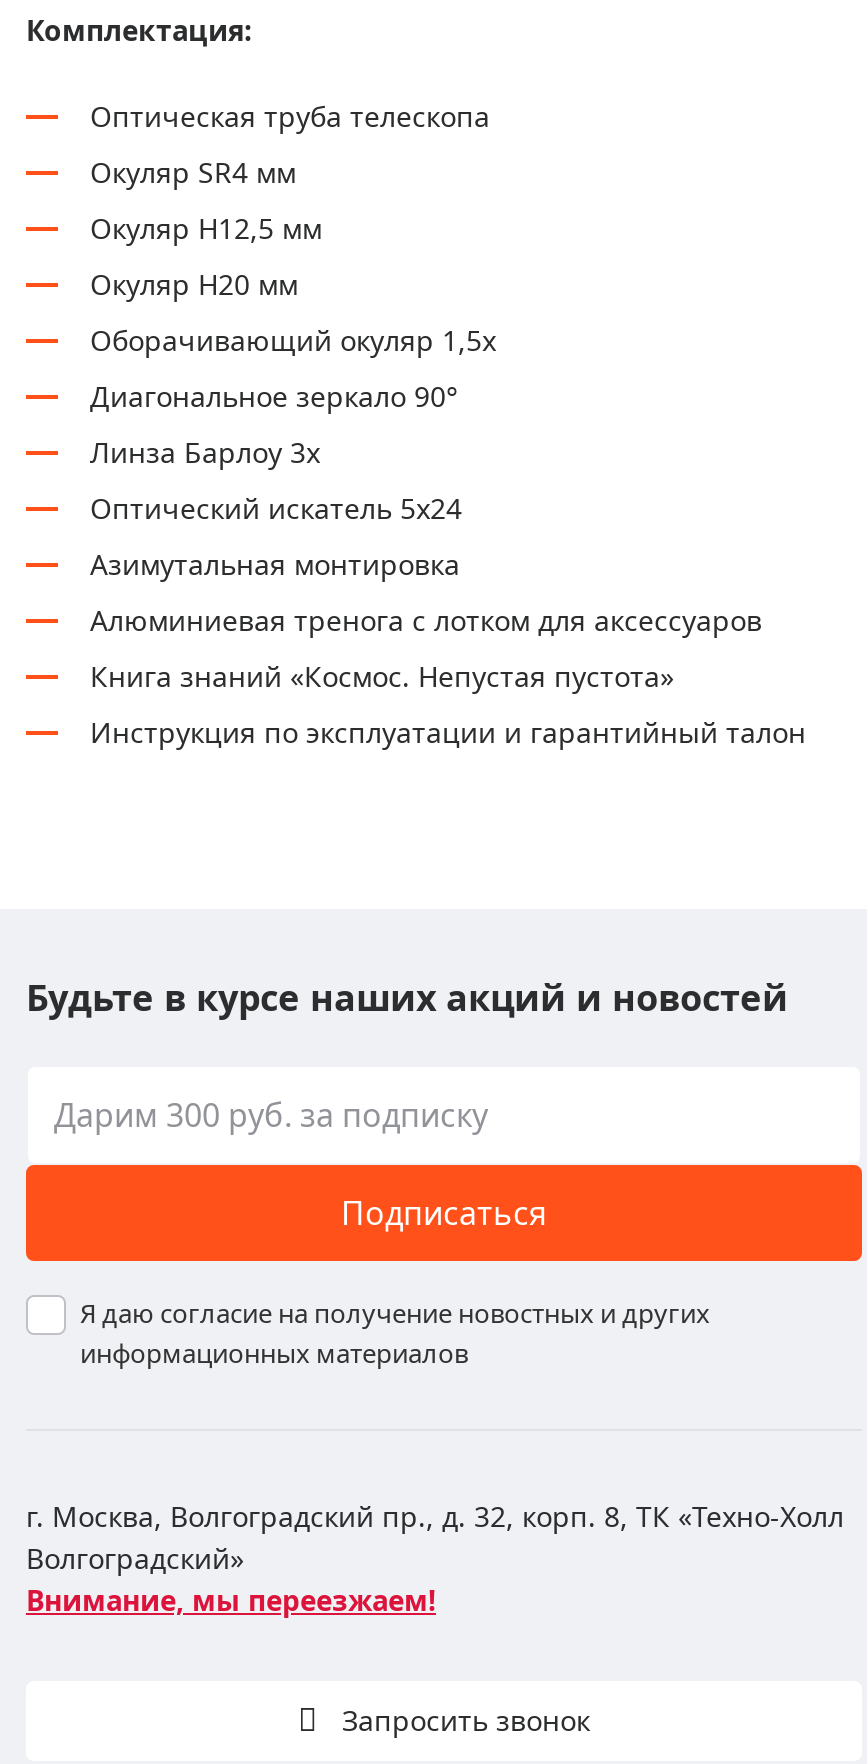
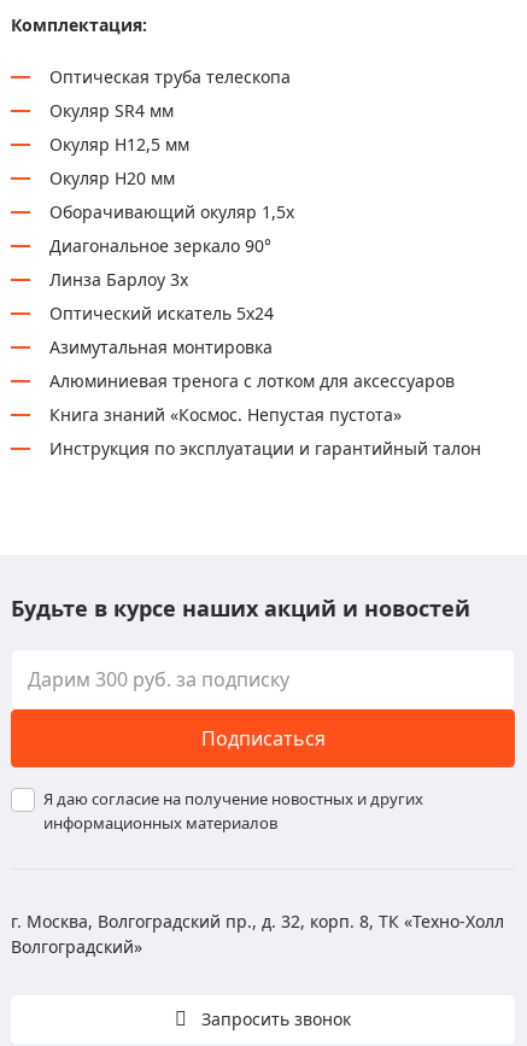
[26,1581,436,1619] Внимание, мы переезжаем! -> none

